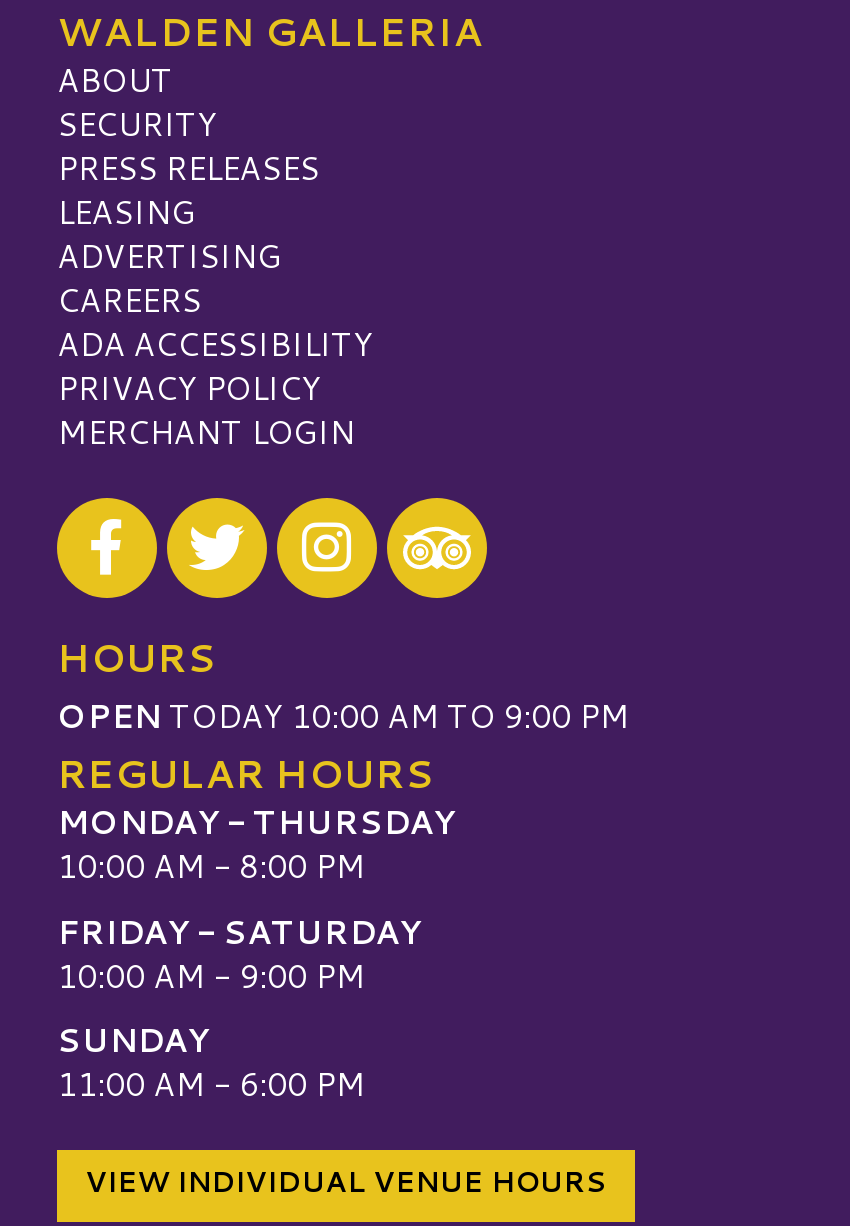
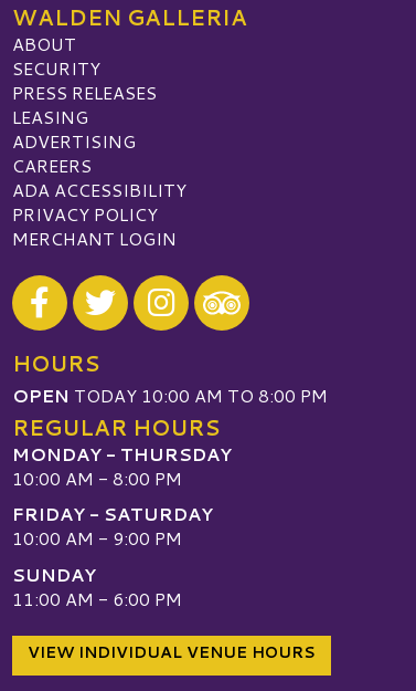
[57,692,629,738] OPEN TODAY 10:00 AM TO 9:00 PM -> [12,383,328,408] OPEN TODAY 10:00 AM TO 8:00 PM

